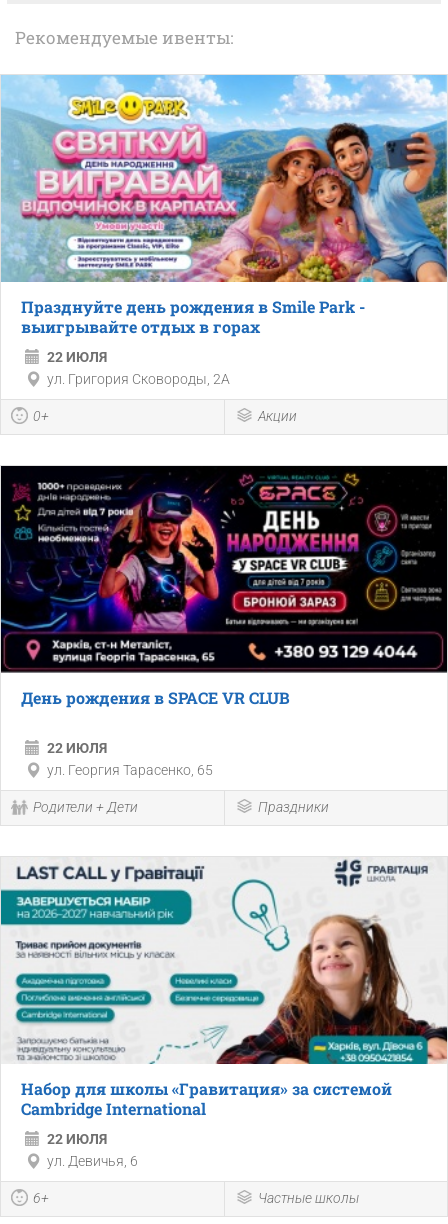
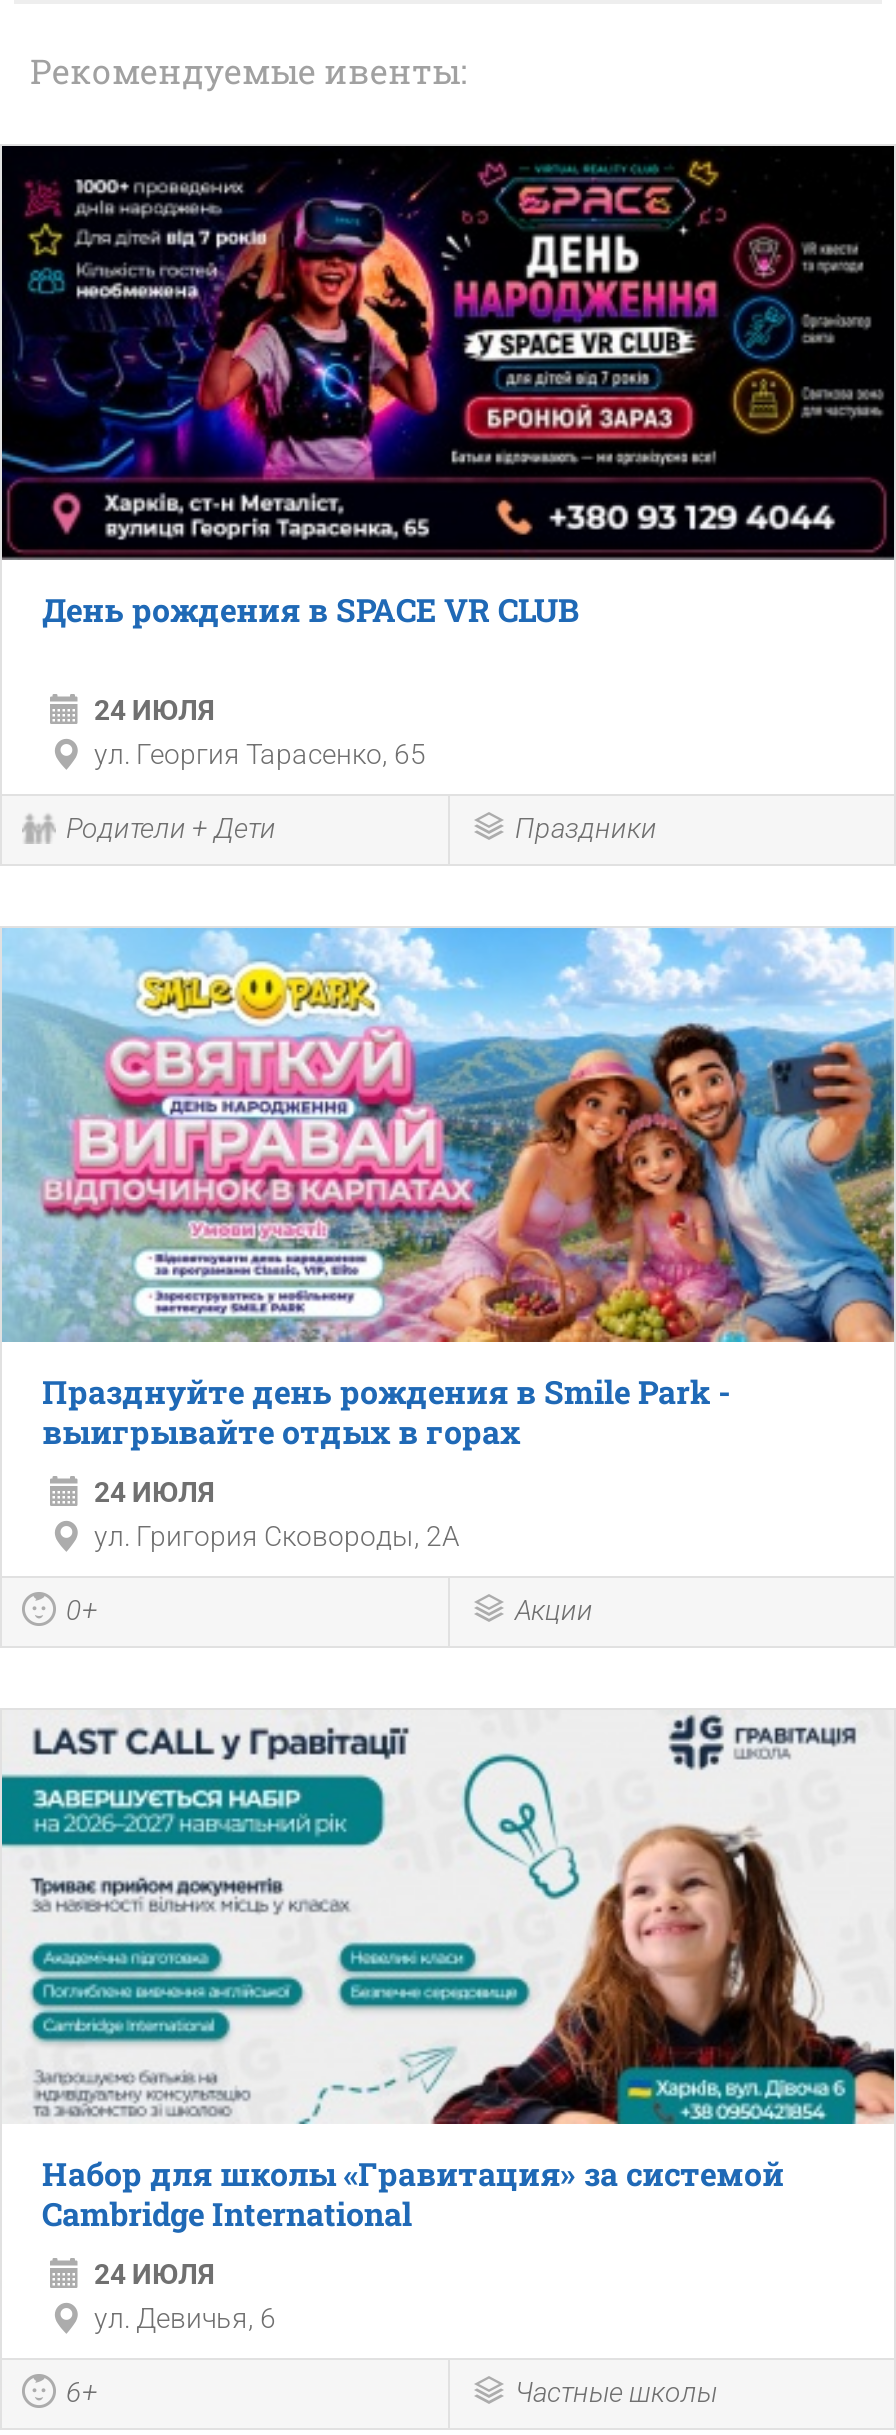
none -> [94,694,214,726] 24 ИЮЛЯ
moved [0,73,448,337] -> [0,924,896,1452]: [image] | Празднуйте день рождения в Smile Park - | выигрывайте отдых в горах
[47,349,107,365] 22 ИЮЛЯ -> [94,1476,214,1508] 24 ИЮЛЯ
moved [33,371,296,424] -> [66,1520,593,1626]: ул. Григория Сковороды, 2А | 0+ | Акции
moved [3,465,445,708] -> [6,144,890,630]: [image] | День рождения в SPACE VR CLUB
[47,740,107,756] 22 ИЮЛЯ -> none
moved [33,762,328,815] -> [66,738,657,844]: ул. Георгия Тарасенко, 65 | Родители + Дети | Праздники
[47,1131,107,1147] 22 ИЮЛЯ -> [94,2258,214,2290] 24 ИЮЛЯ

